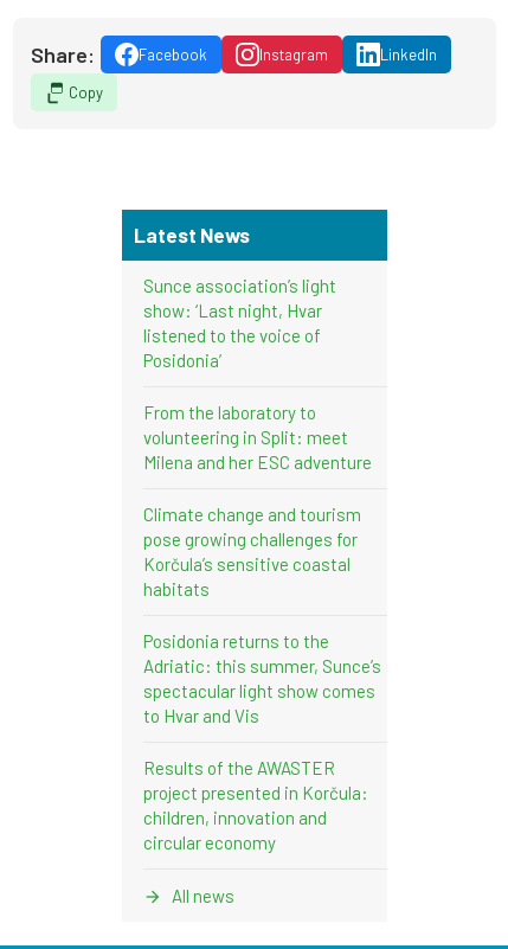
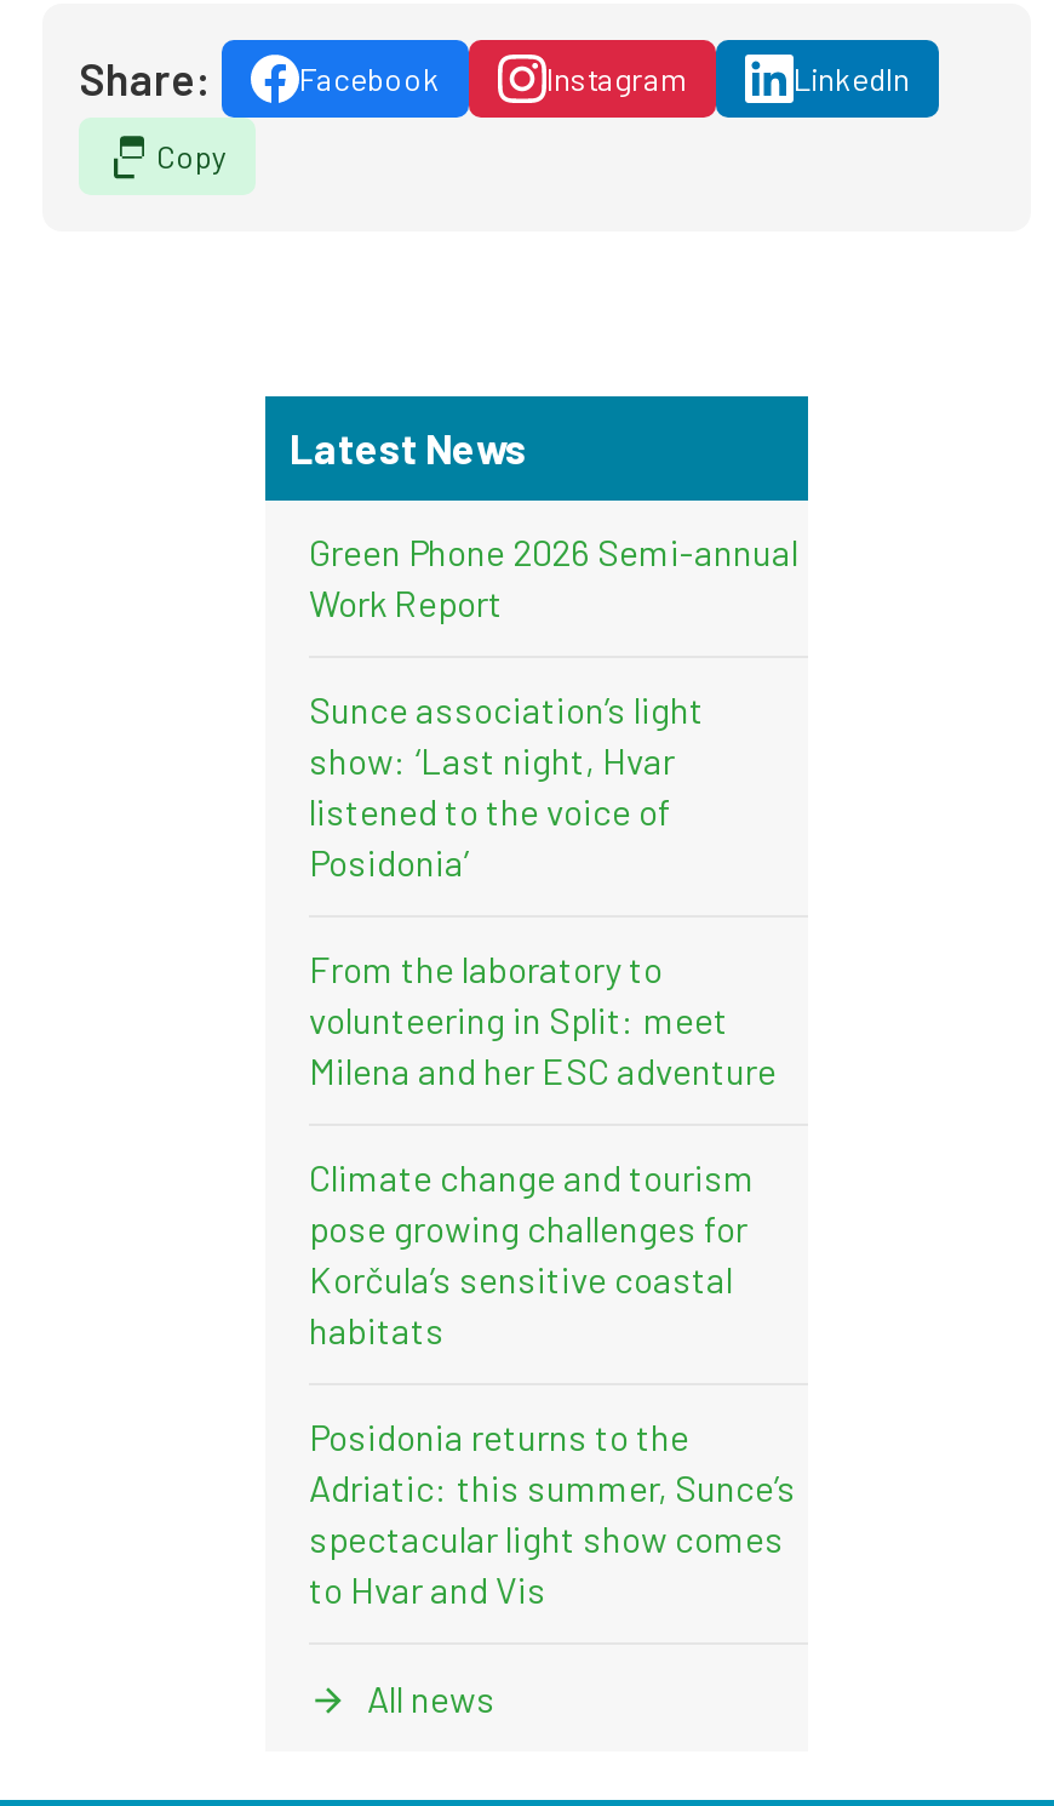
none -> [309,529,798,624] Green Phone 2026 Semi-annual | Work Report
moved [143,275,381,726] -> [309,687,796,1611]: Sunce association’s light | show: ‘Last night, Hvar | listened to the voice of | ... | spectacular light show comes | to Hvar and Vis
[143,757,368,853] Results of the AWASTER | project presented in Korčula: | children, innovation and | circular economy -> none

